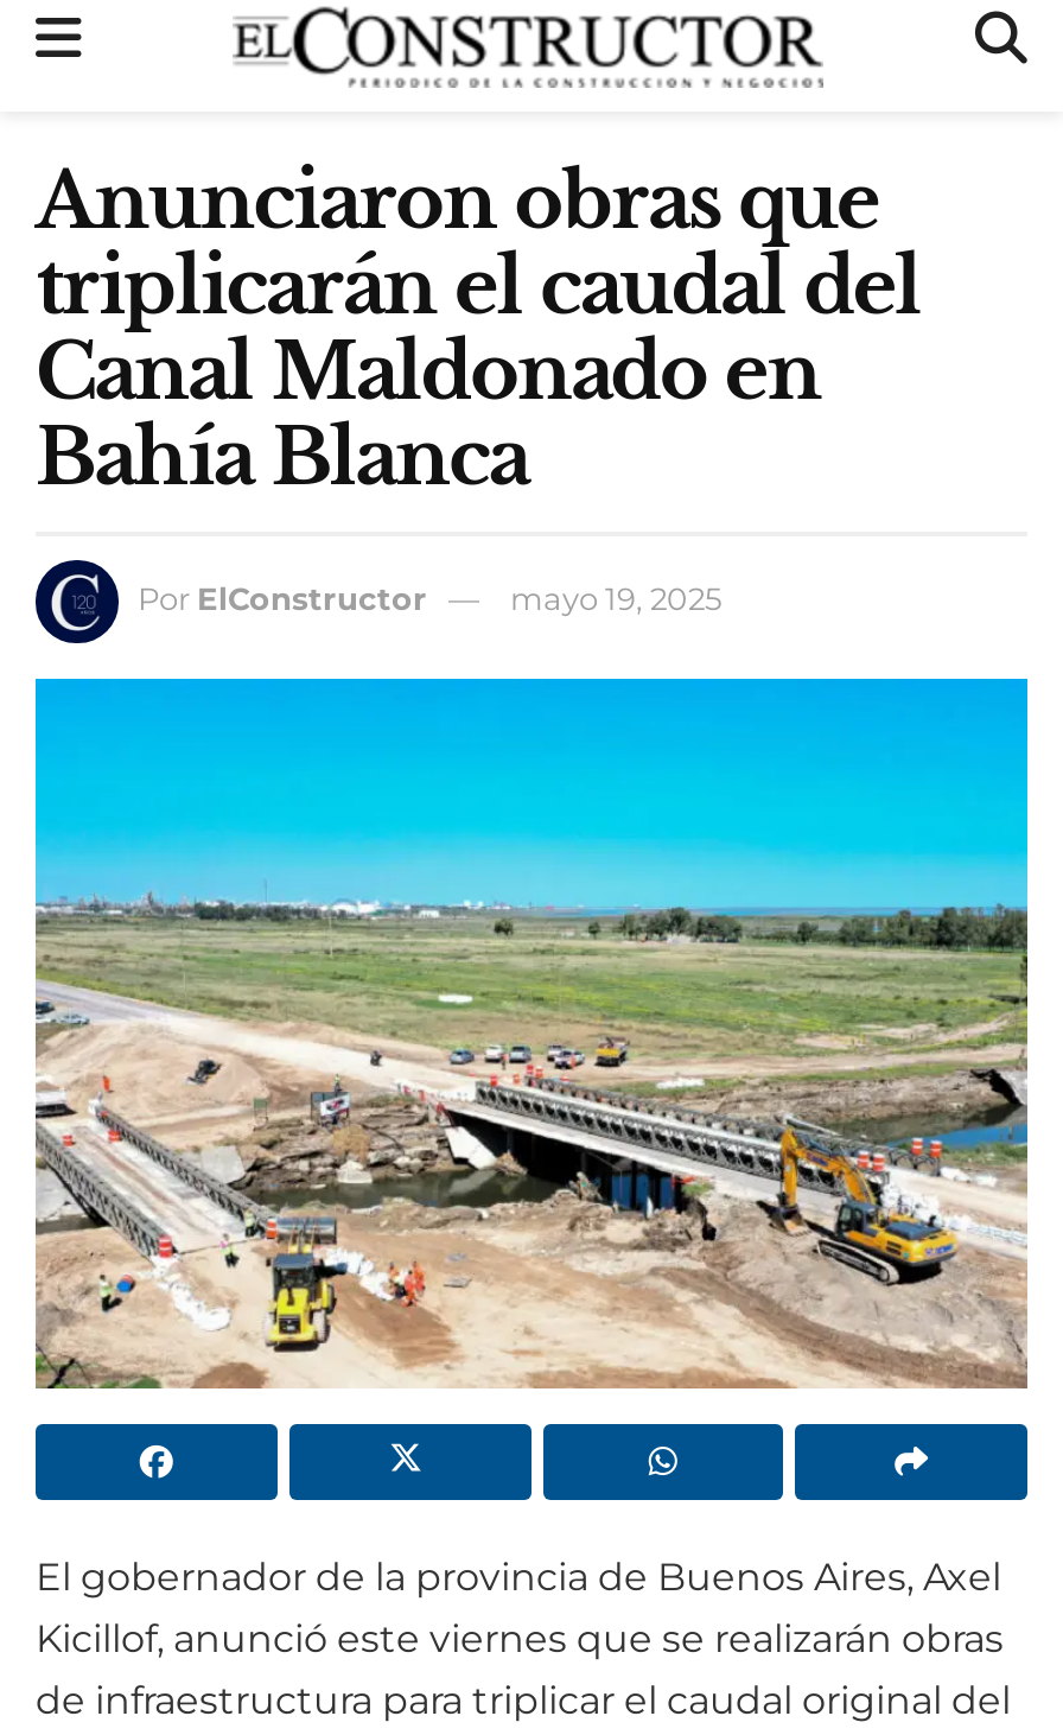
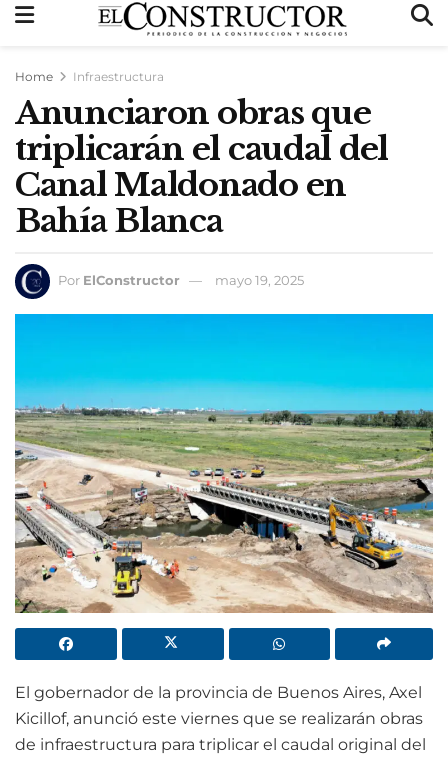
none -> [15,69,164,84] Home | Infraestructura

